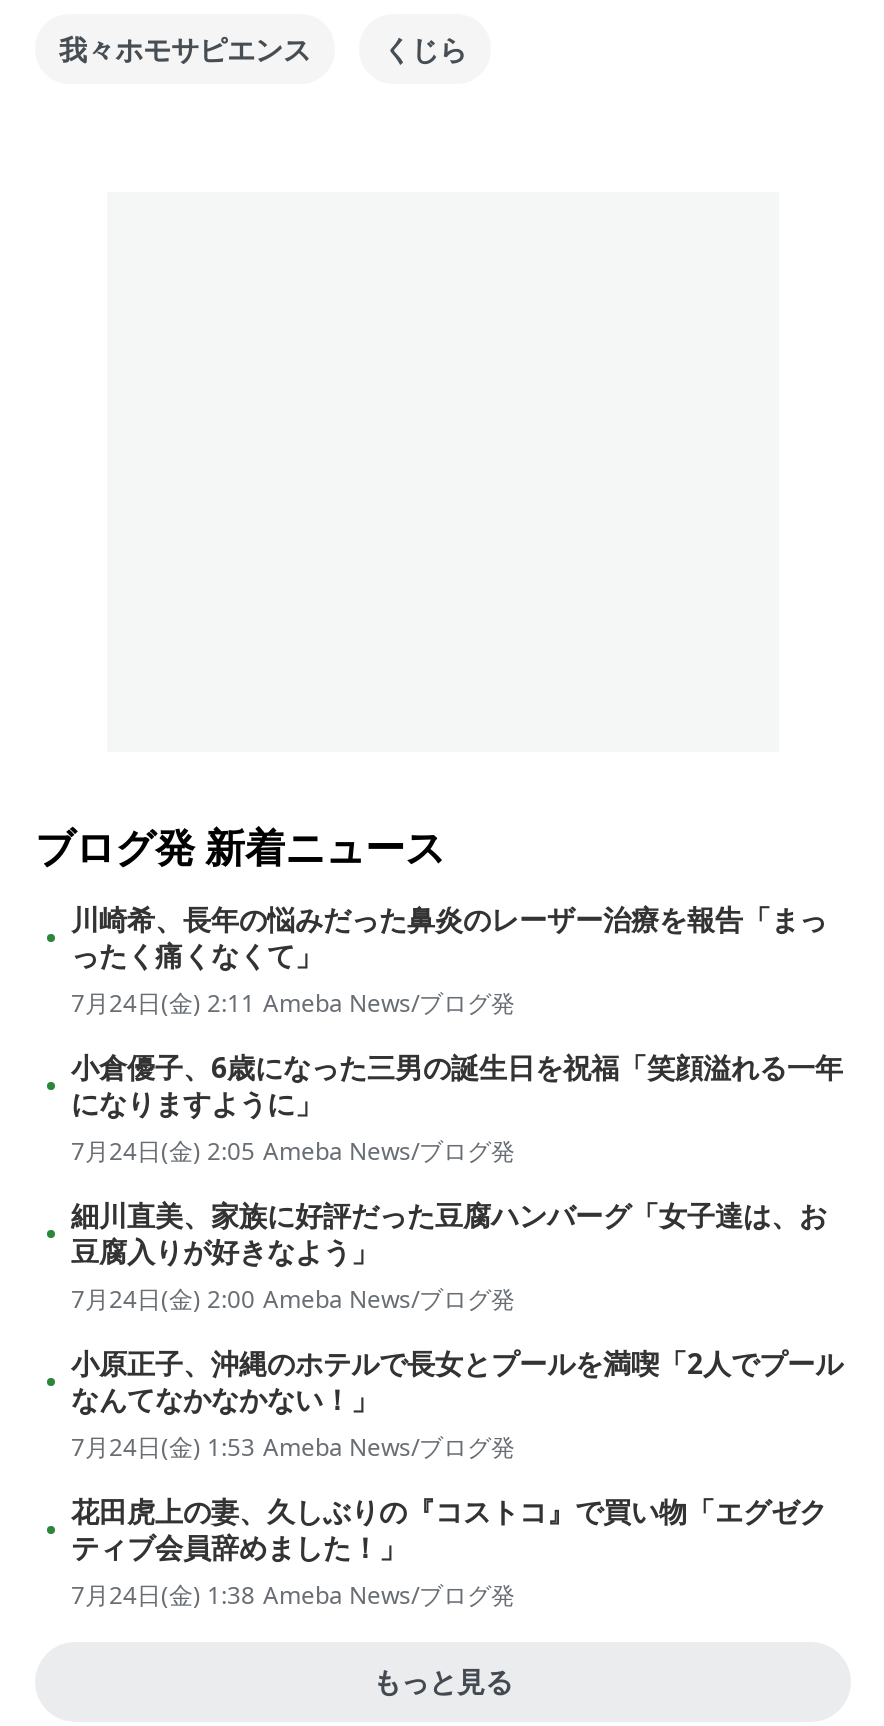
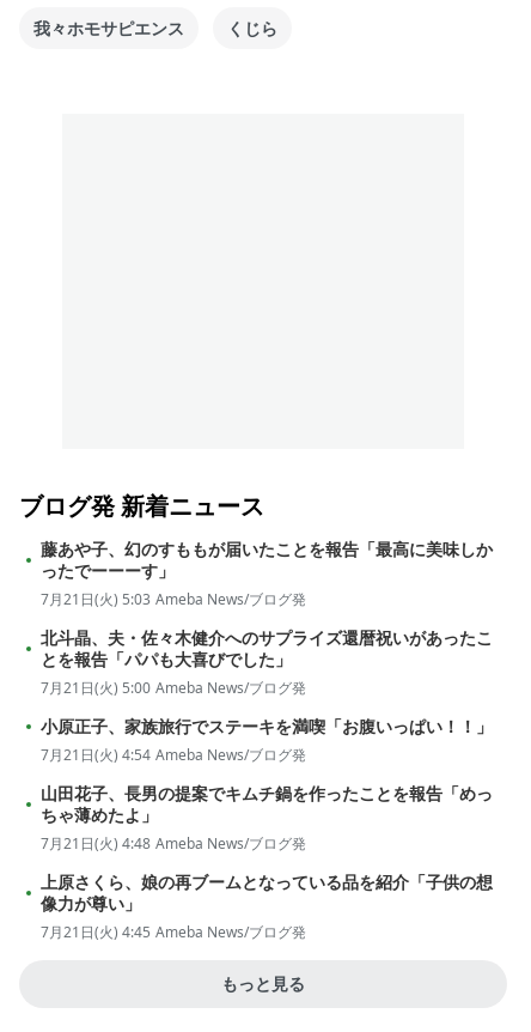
[71,900,827,1020] 川崎希、長年の悩みだった鼻炎のレーザー治療を報告「まっ | ったく痛くなくて」 | 7月24日(金) 2:11 Ameba News/ブログ発 -> [41,538,493,610] 藤あや子、幻のすももが届いたことを報告「最高に美味しか | ったでーーーす」 | 7月21日(火) 5:03 Ameba News/ブログ発
[71,1048,843,1168] 小倉優子、6歳になった三男の誕生日を祝福「笑顔溢れる一年 | になりますように」 | 7月24日(金) 2:05 Ameba News/ブログ発 -> [41,626,493,698] 北斗晶、夫・佐々木健介へのサプライズ還暦祝いがあったこ | とを報告「パパも大喜びでした」 | 7月21日(火) 5:00 Ameba News/ブログ発
[71,1196,827,1316] 細川直美、家族に好評だった豆腐ハンバーグ「女子達は、お | 豆腐入りが好きなよう」 | 7月24日(金) 2:00 Ameba News/ブログ発 -> [41,715,493,765] 小原正子、家族旅行でステーキを満喫「お腹いっぱい！！」 | 7月21日(火) 4:54 Ameba News/ブログ発
[71,1344,843,1464] 小原正子、沖縄のホテルで長女とプールを満喫「2人でプール | なんてなかなかない！」 | 7月24日(金) 1:53 Ameba News/ブログ発 -> [41,782,493,854] 山田花子、長男の提案でキムチ鍋を作ったことを報告「めっ | ちゃ薄めたよ」 | 7月21日(火) 4:48 Ameba News/ブログ発
[71,1492,827,1612] 花田虎上の妻、久しぶりの『コストコ』で買い物「エグゼク | ティブ会員辞めました！」 | 7月24日(金) 1:38 Ameba News/ブログ発 -> [41,870,493,942] 上原さくら、娘の再ブームとなっている品を紹介「子供の想 | 像力が尊い」 | 7月21日(火) 4:45 Ameba News/ブログ発

